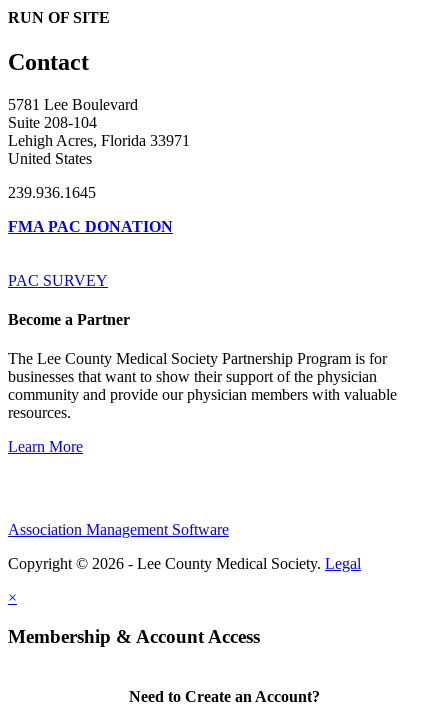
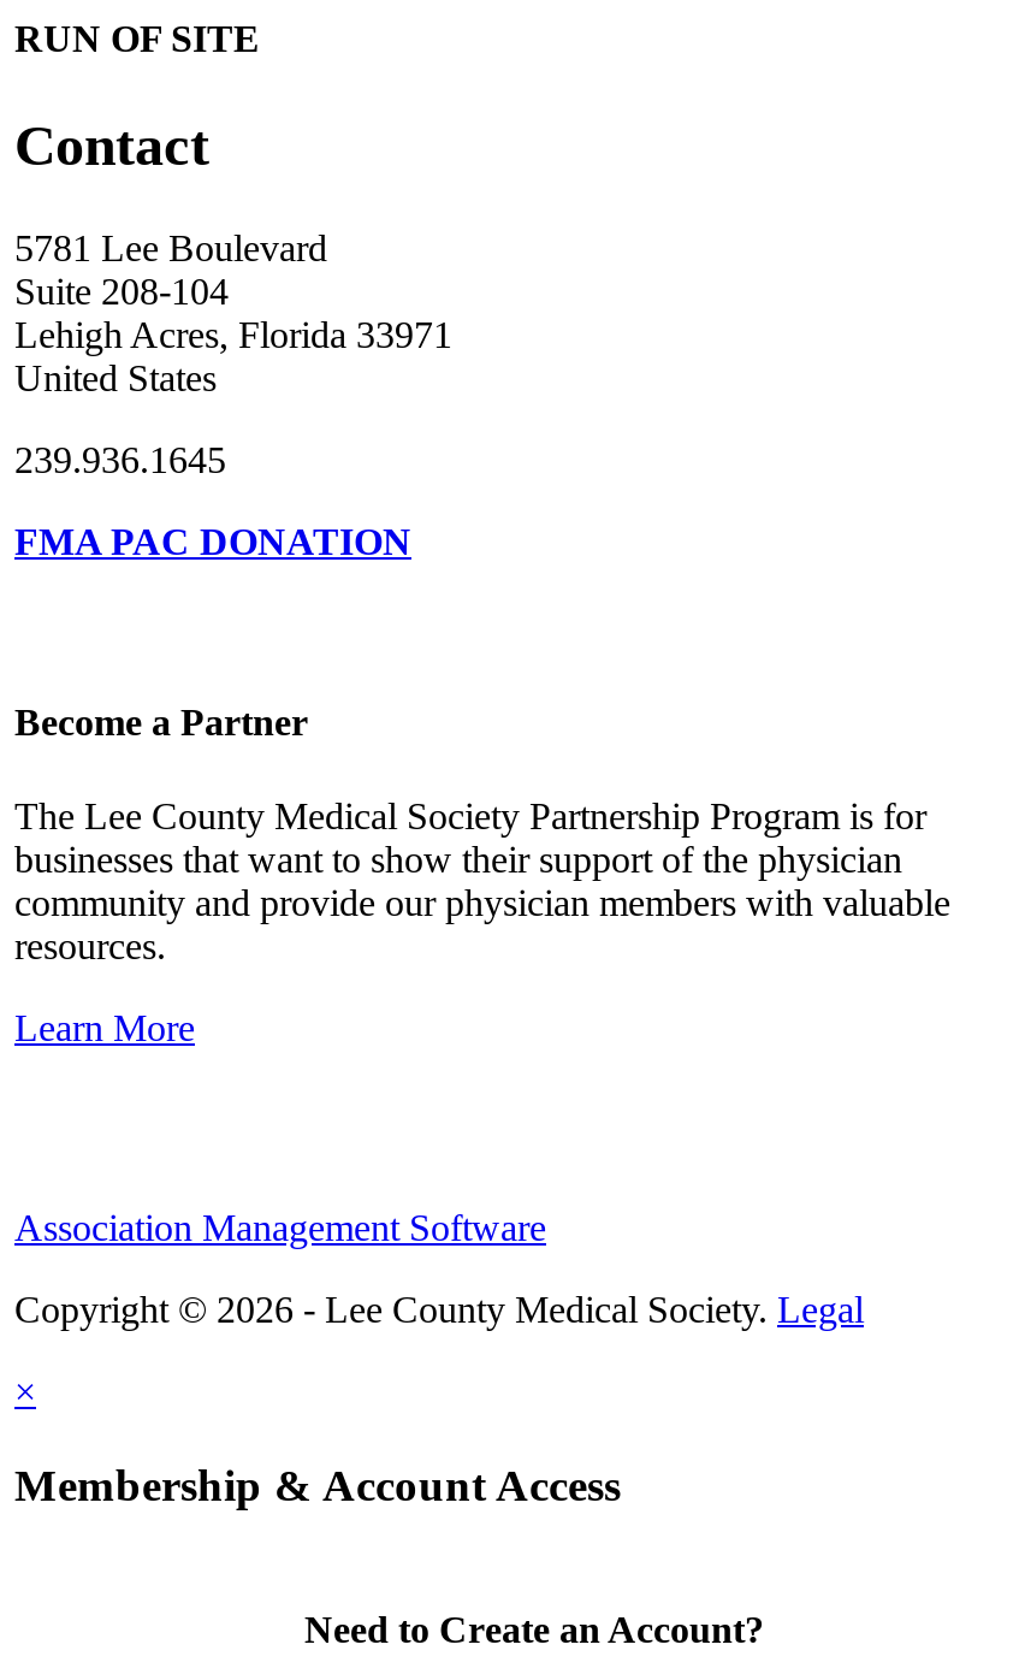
[8,272,108,289] PAC SURVEY -> none

